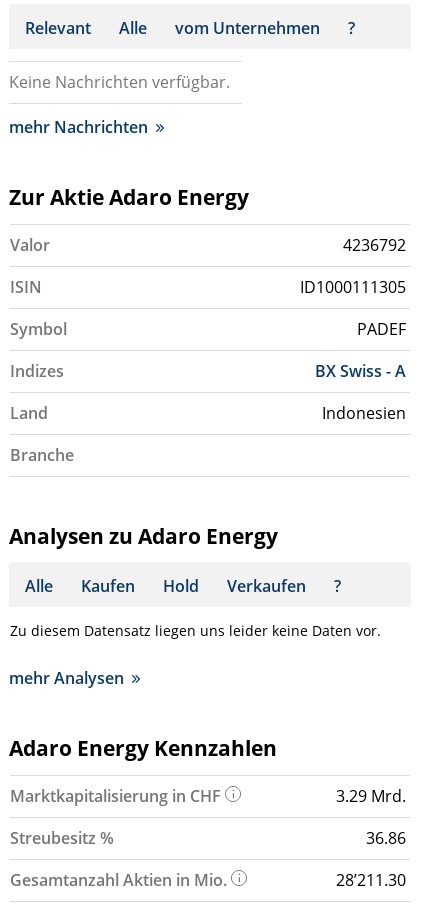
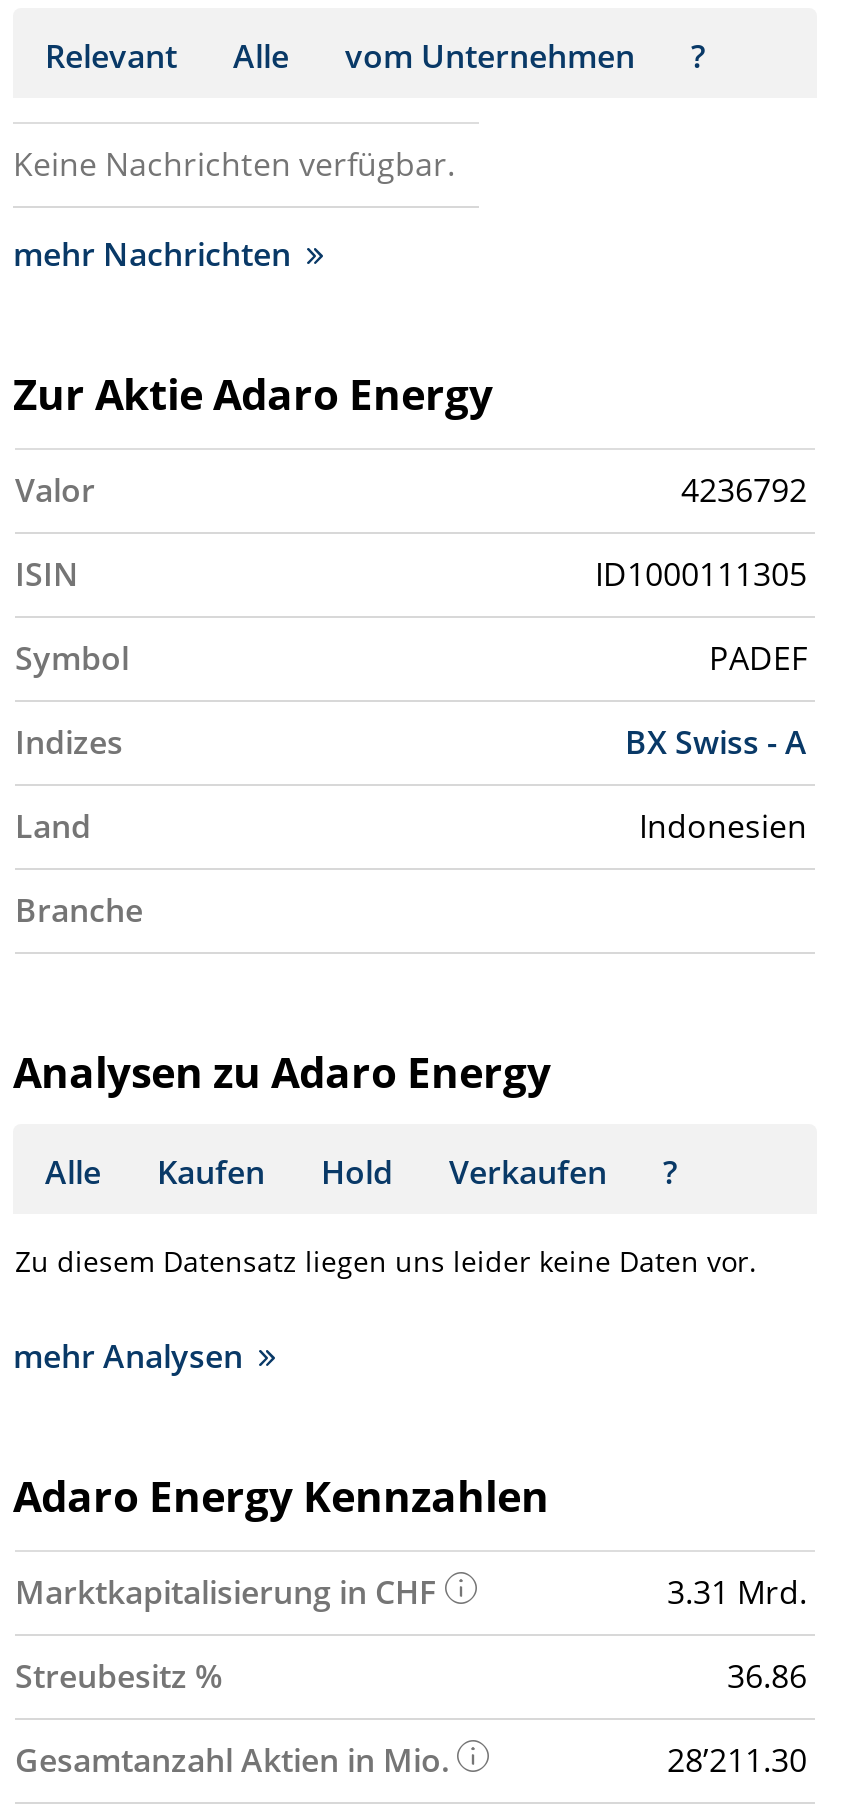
[336,785,406,807] 3.29 Mrd. -> [667,1570,807,1614] 3.31 Mrd.

